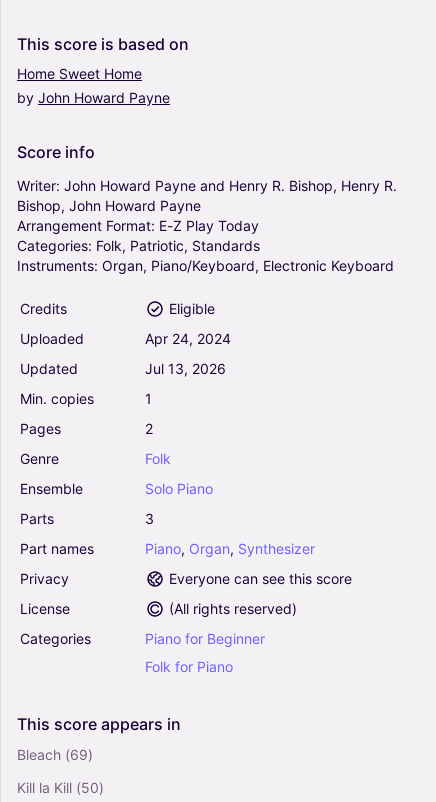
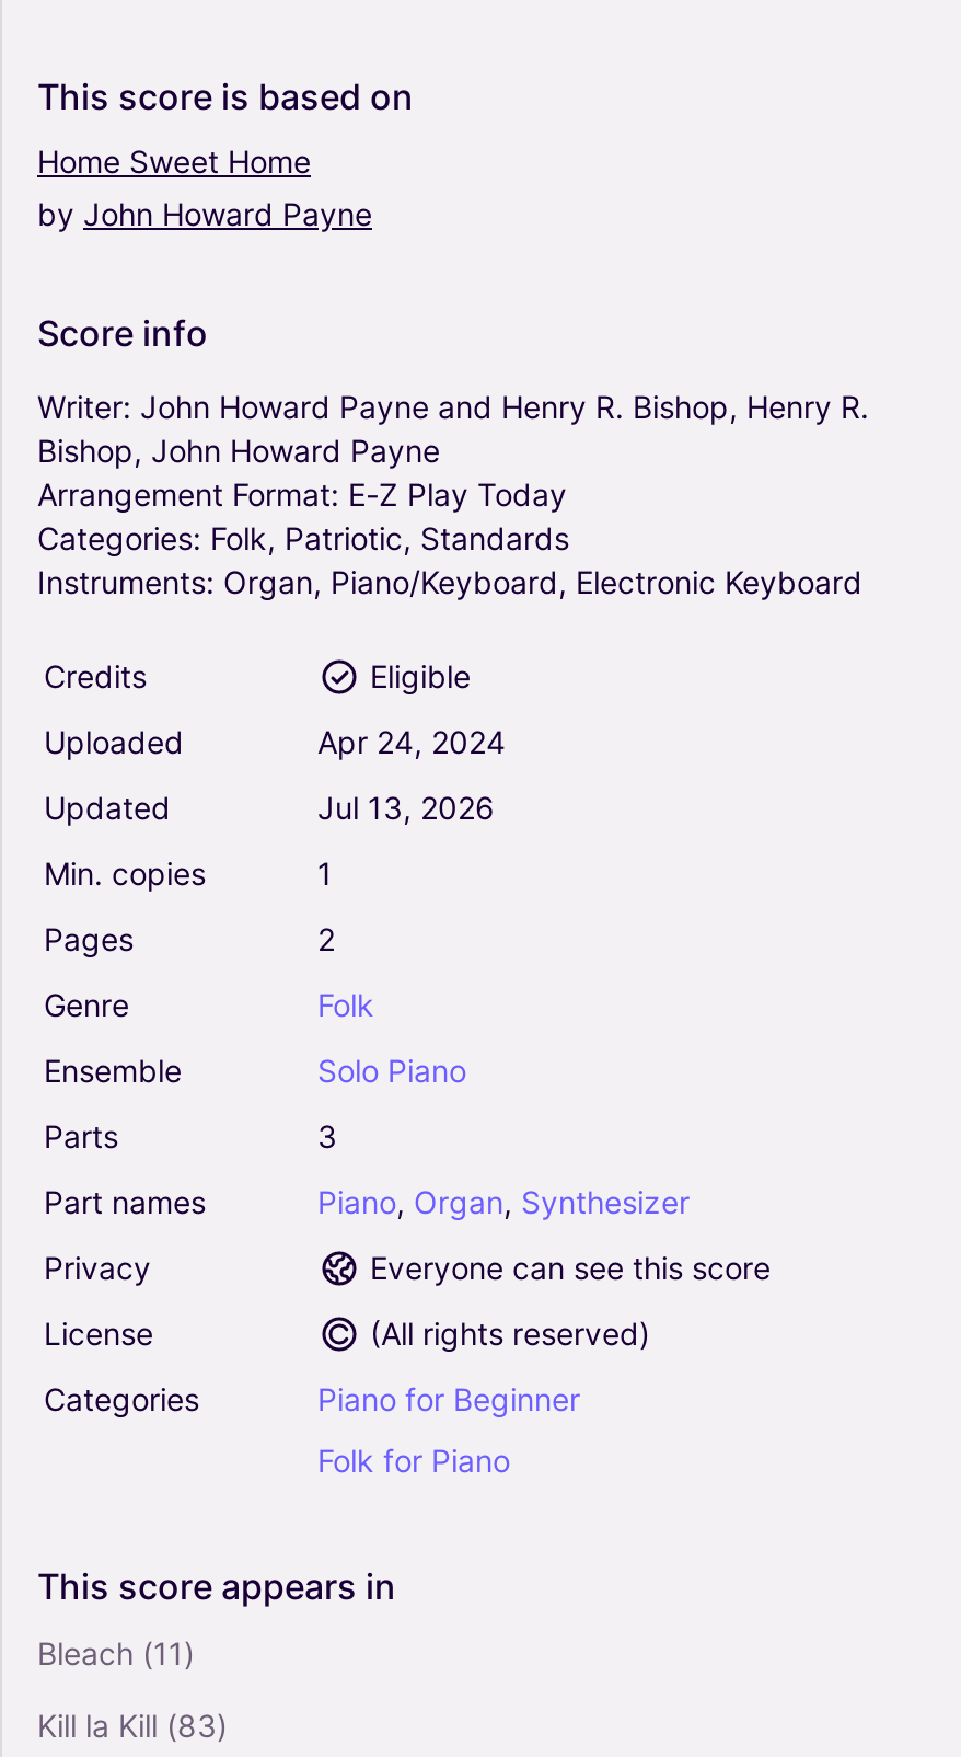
[17,746,93,763] Bleach (69) -> [37,1635,195,1672] Bleach (11)
[17,779,104,796] Kill la Kill (50) -> [37,1707,228,1745] Kill la Kill (83)

